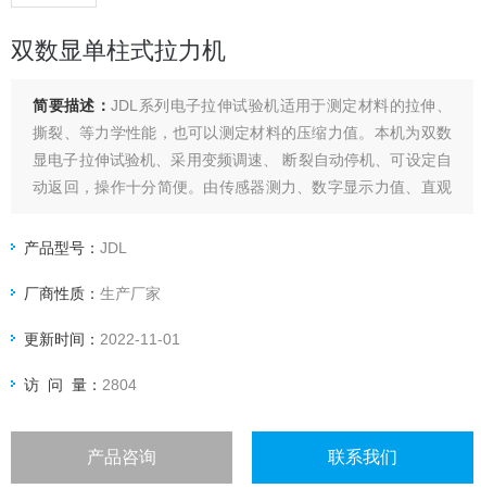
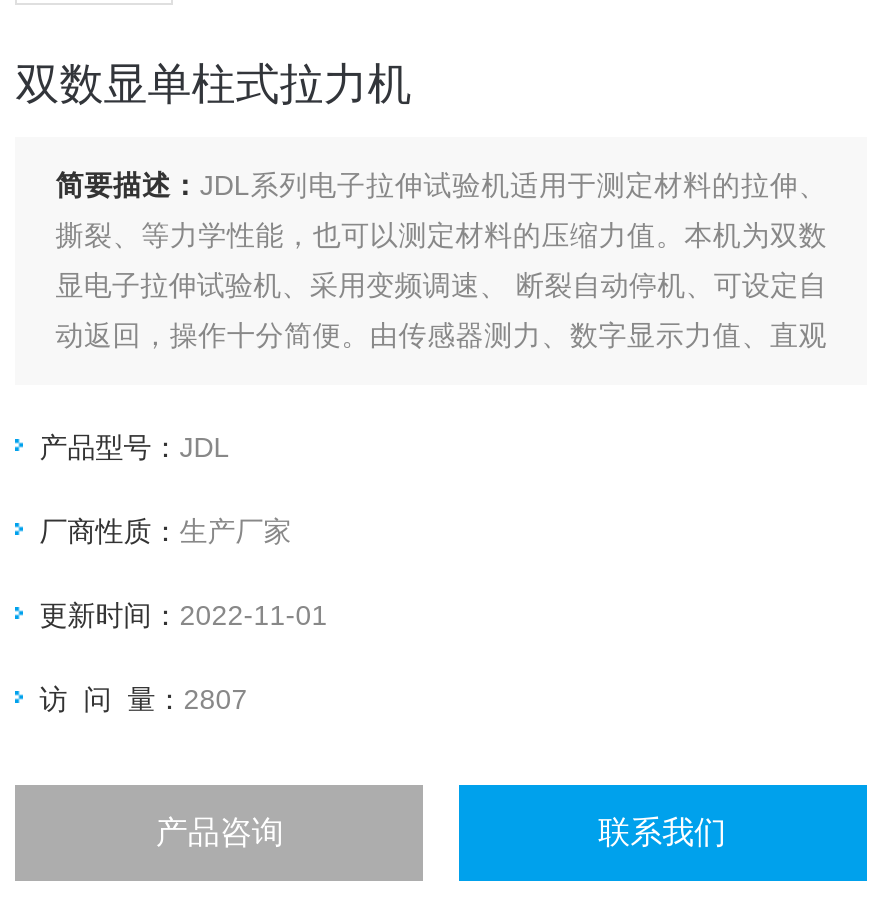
[24,376,137,394] 访 问 量：2804 -> [39,683,247,715] 访 问 量：2807

